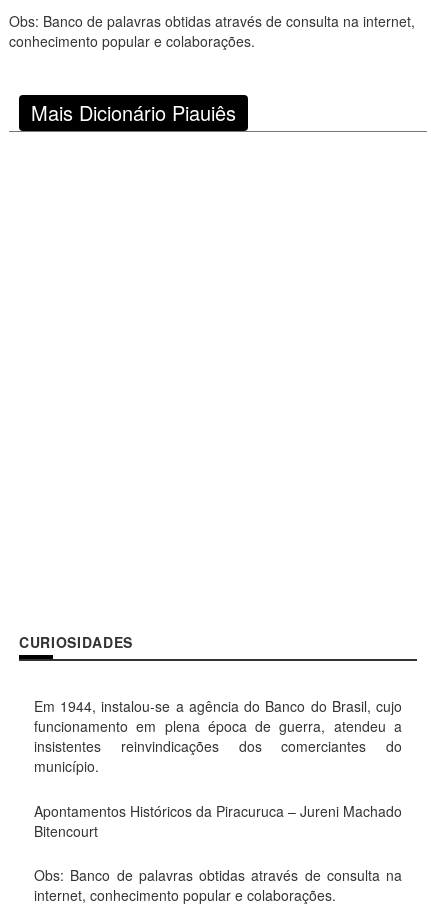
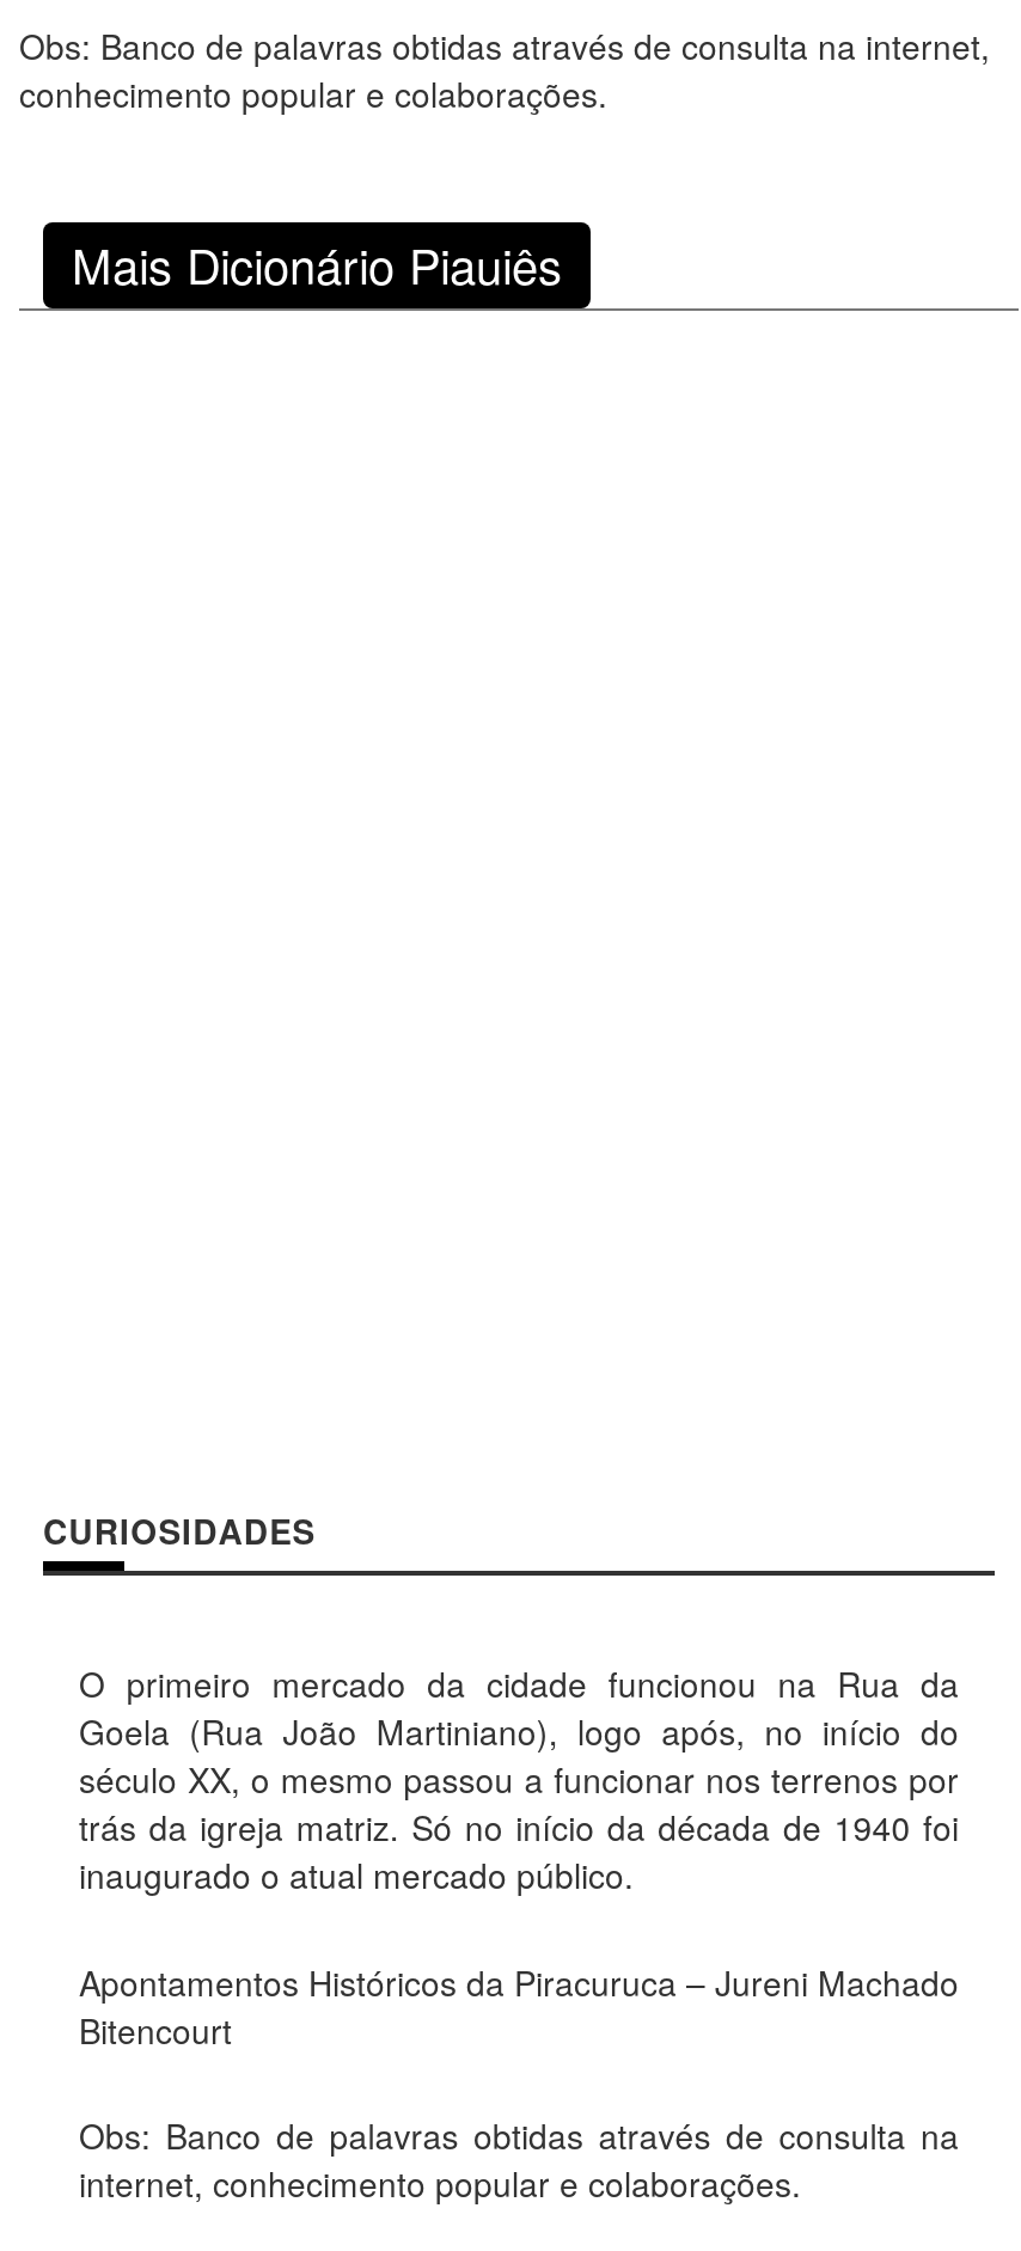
[34,696,402,776] Em 1944, instalou-se a agência do Banco do Brasil, cujo | funcionamento em plena época de guerra, atendeu a | insistentes reinvindicações dos comerciantes do | município. -> [79,1659,959,1898] O primeiro mercado da cidade funcionou na Rua da | Goela (Rua João Martiniano), logo após, no início do | século XX, o mesmo passou a funcionar nos terrenos por | trás da igreja matriz. Só no início da década de 1940 foi | inaugurado o atual mercado público.

